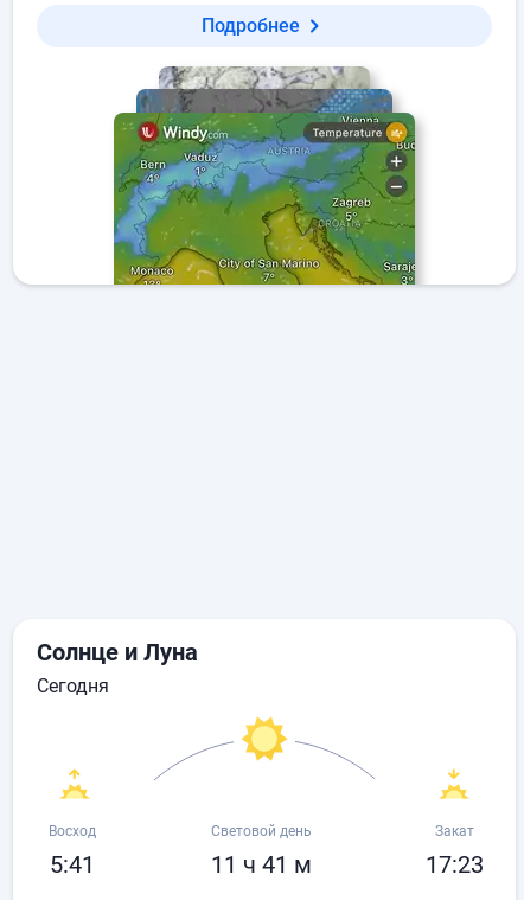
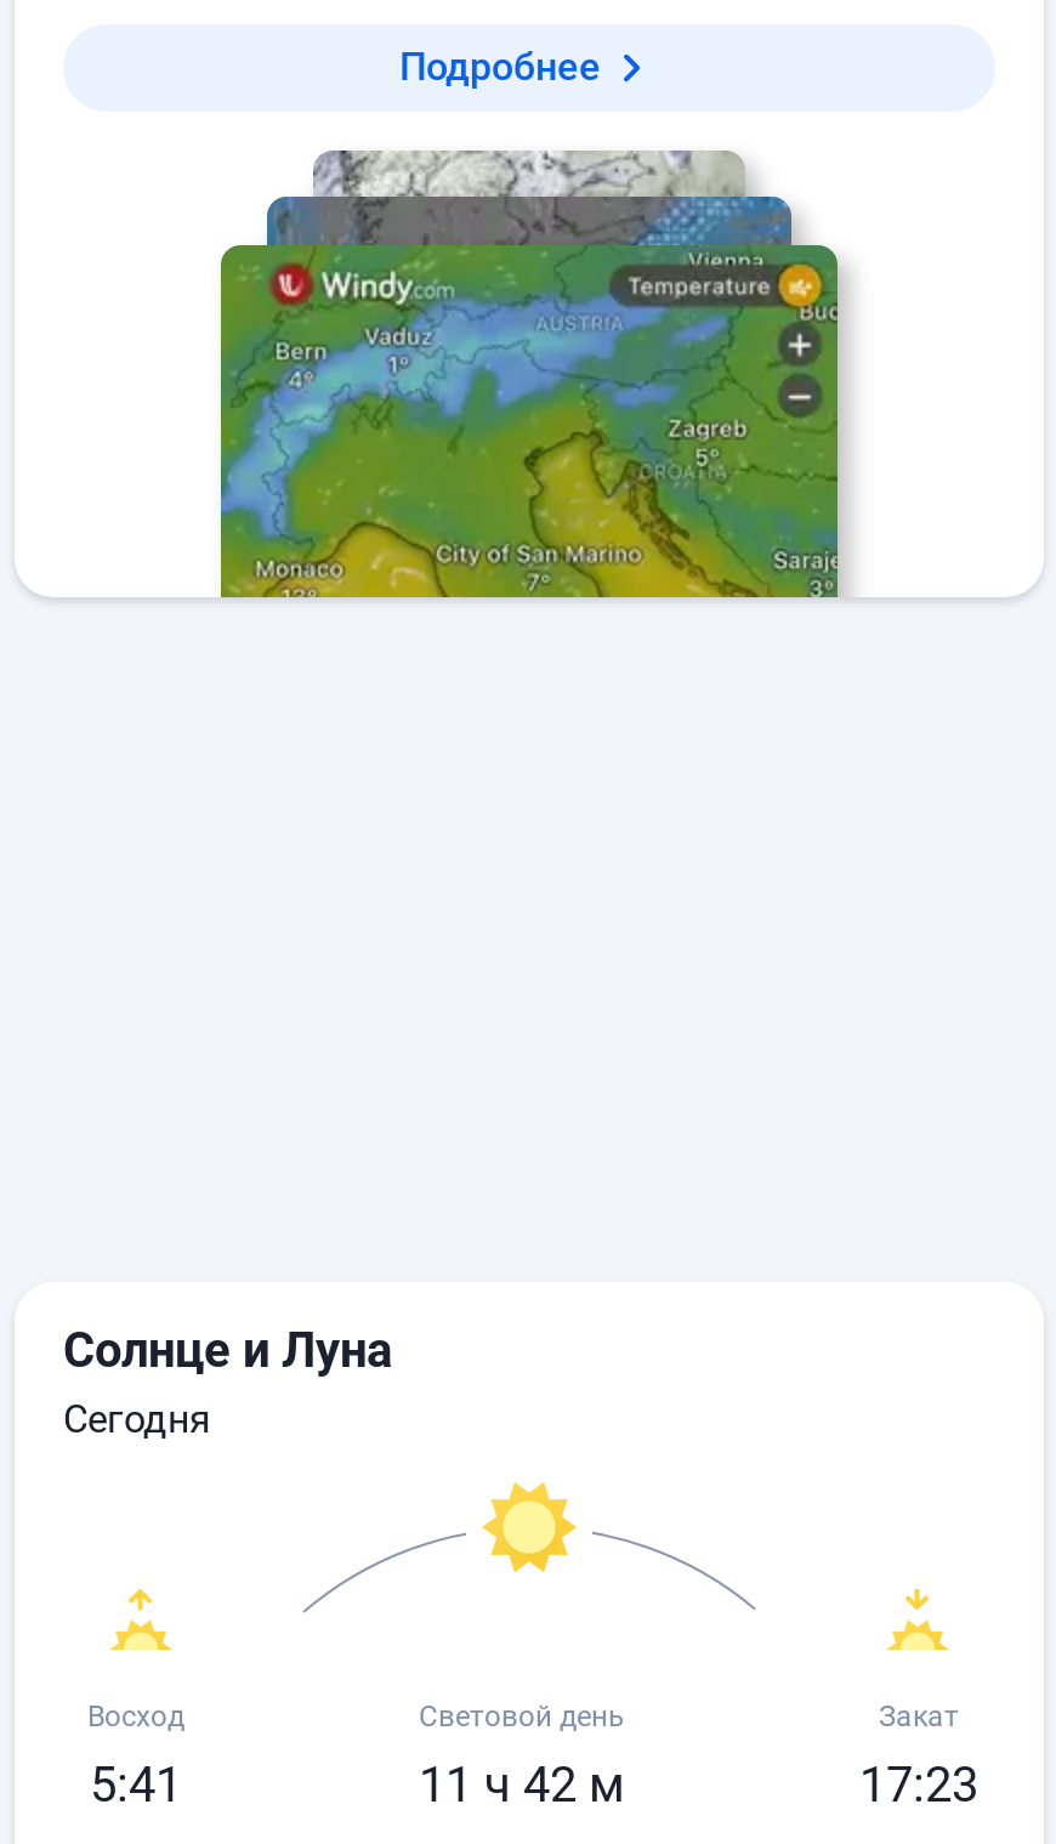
[210,850,311,879] 11 ч 41 м -> [419,1755,625,1814] 11 ч 42 м

